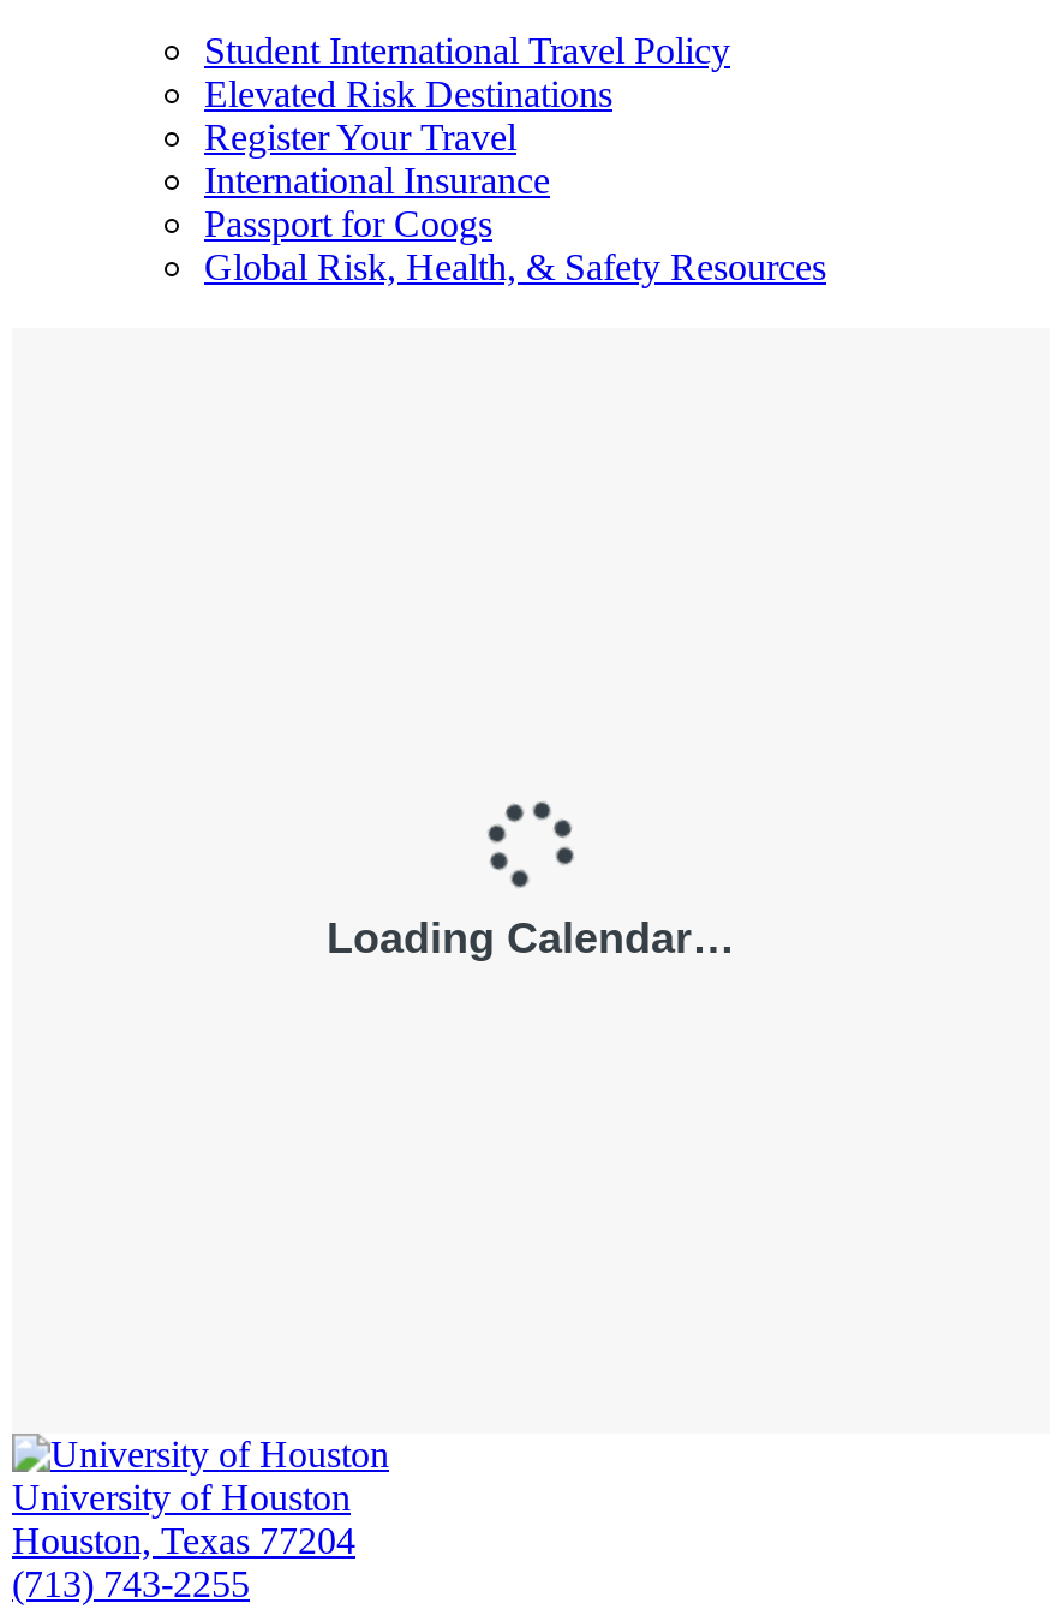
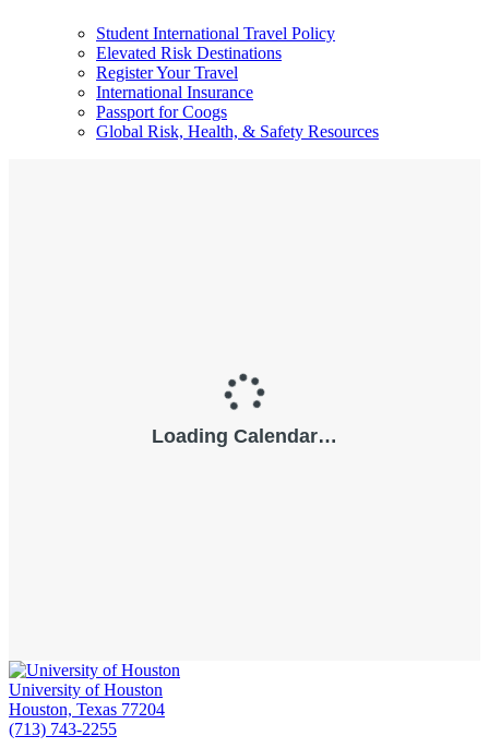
[485,799,576,890] [image] -> [223,372,266,413] [image]

